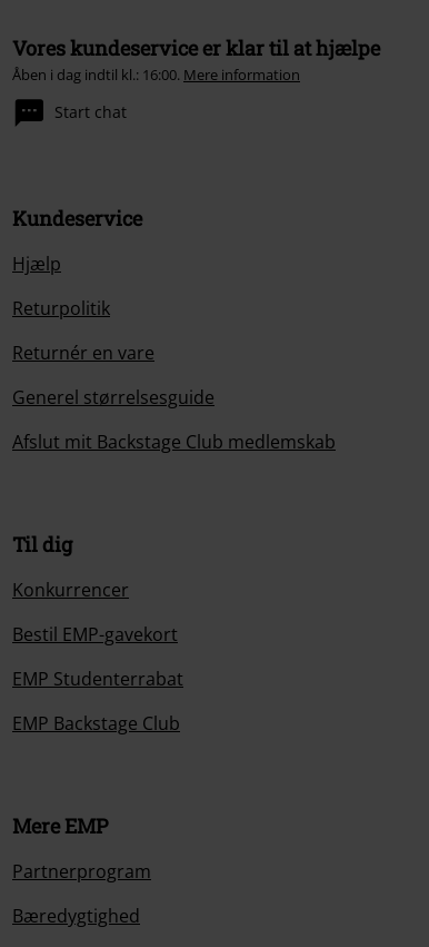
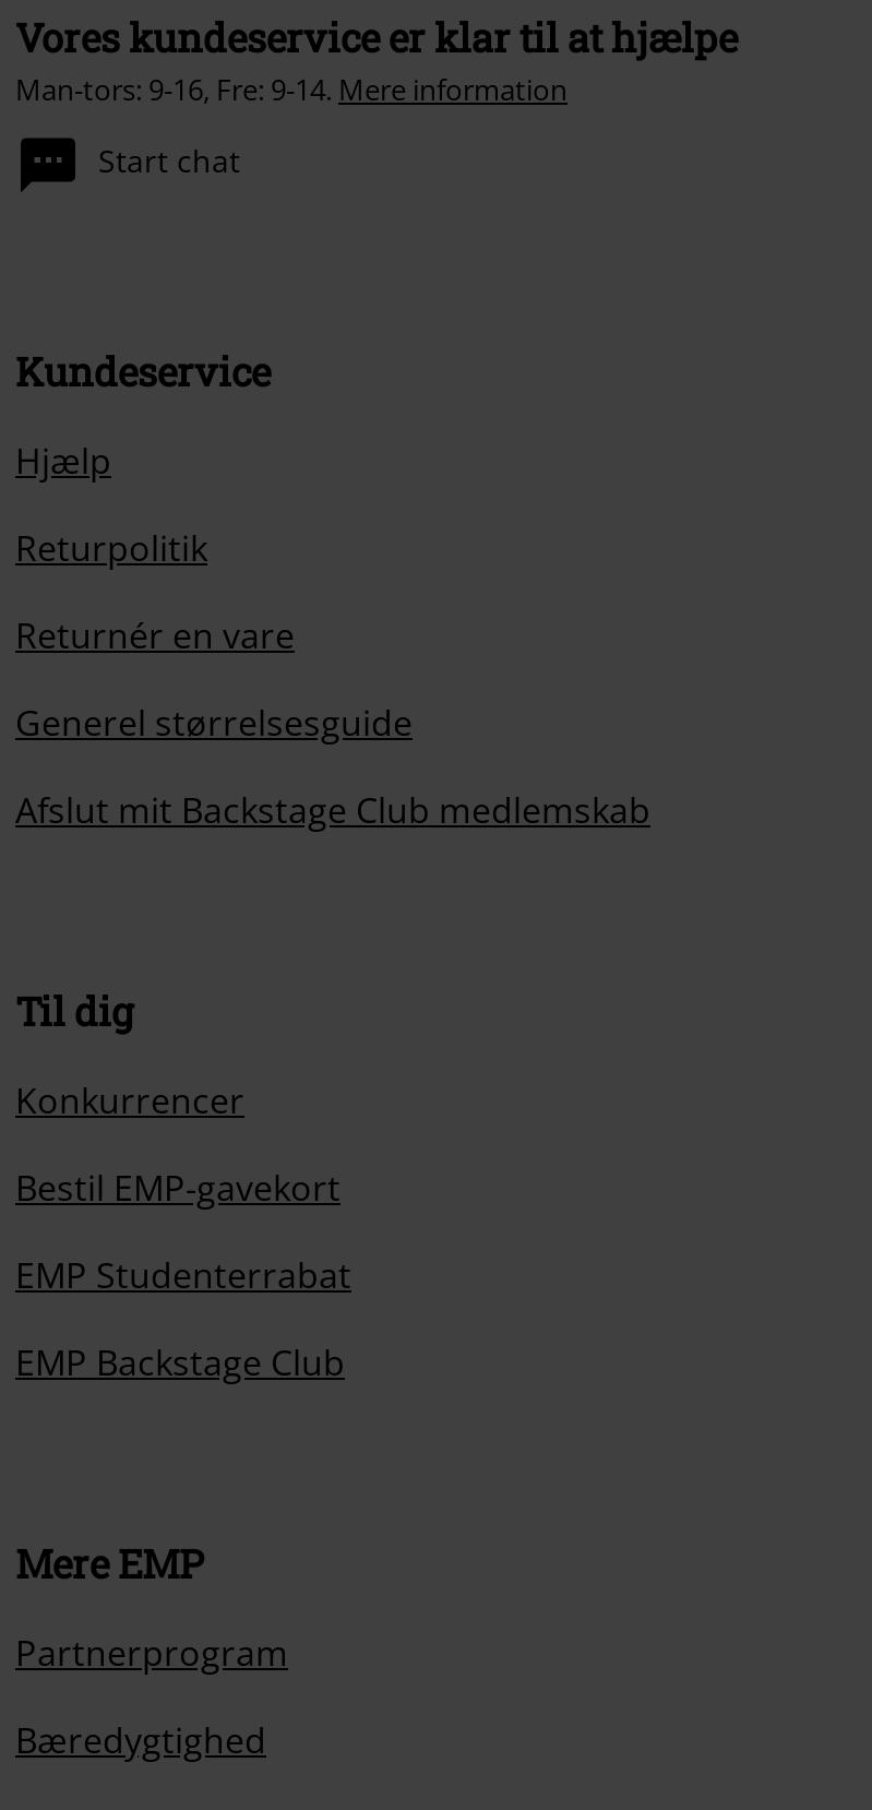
[12,65,300,85] Åben i dag indtil kl.: 16:00. Mere information -> [15,70,568,109] Man-tors: 9-16, Fre: 9-14. Mere information

